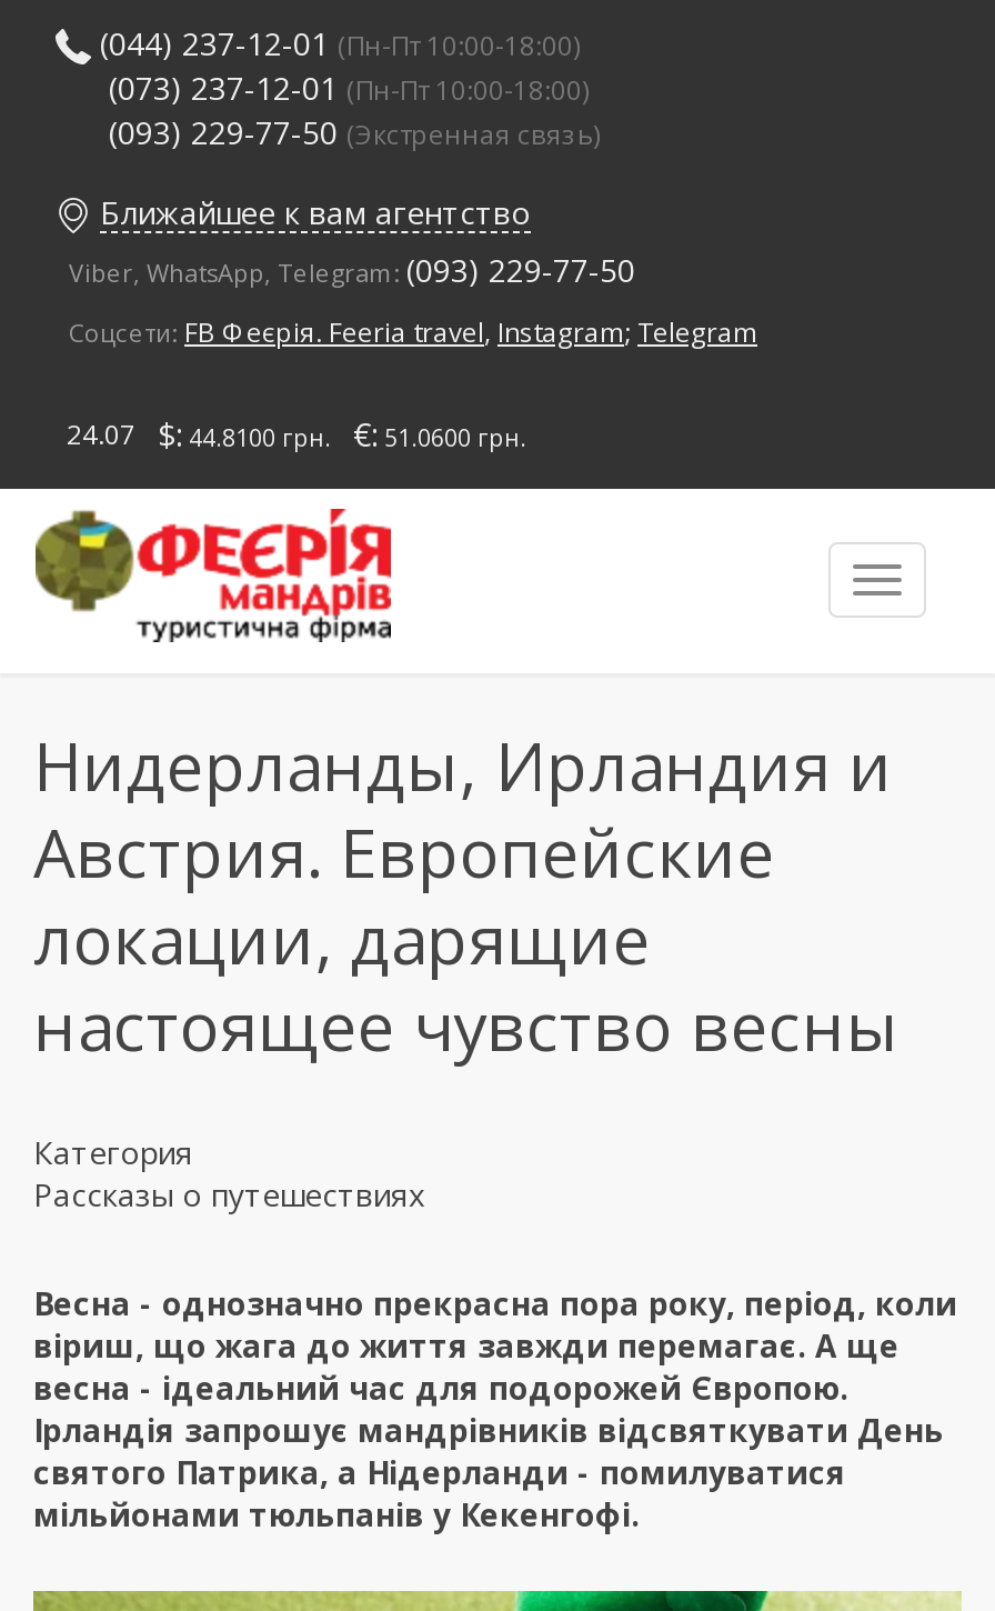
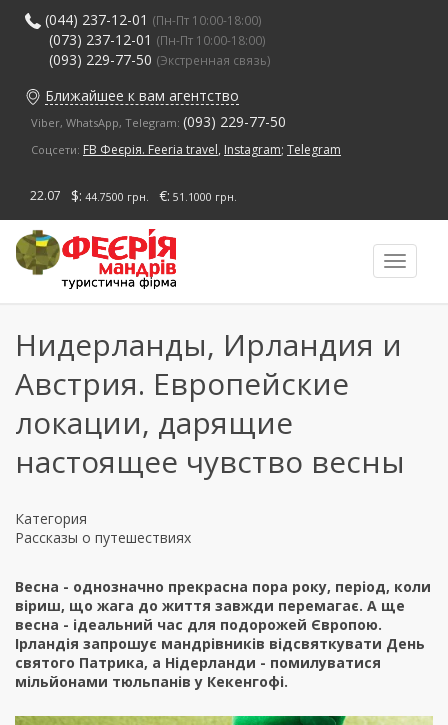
[67,413,526,456] 24.07 $: 44.8100 грн. €: 51.0600 грн. -> [30,186,237,205] 22.07 $: 44.7500 грн. €: 51.1000 грн.

